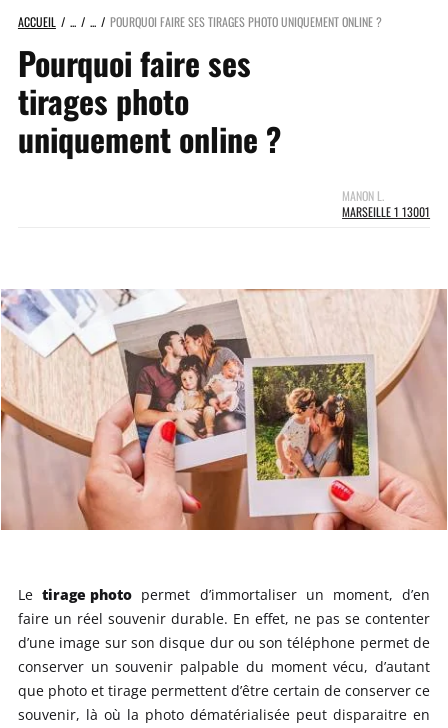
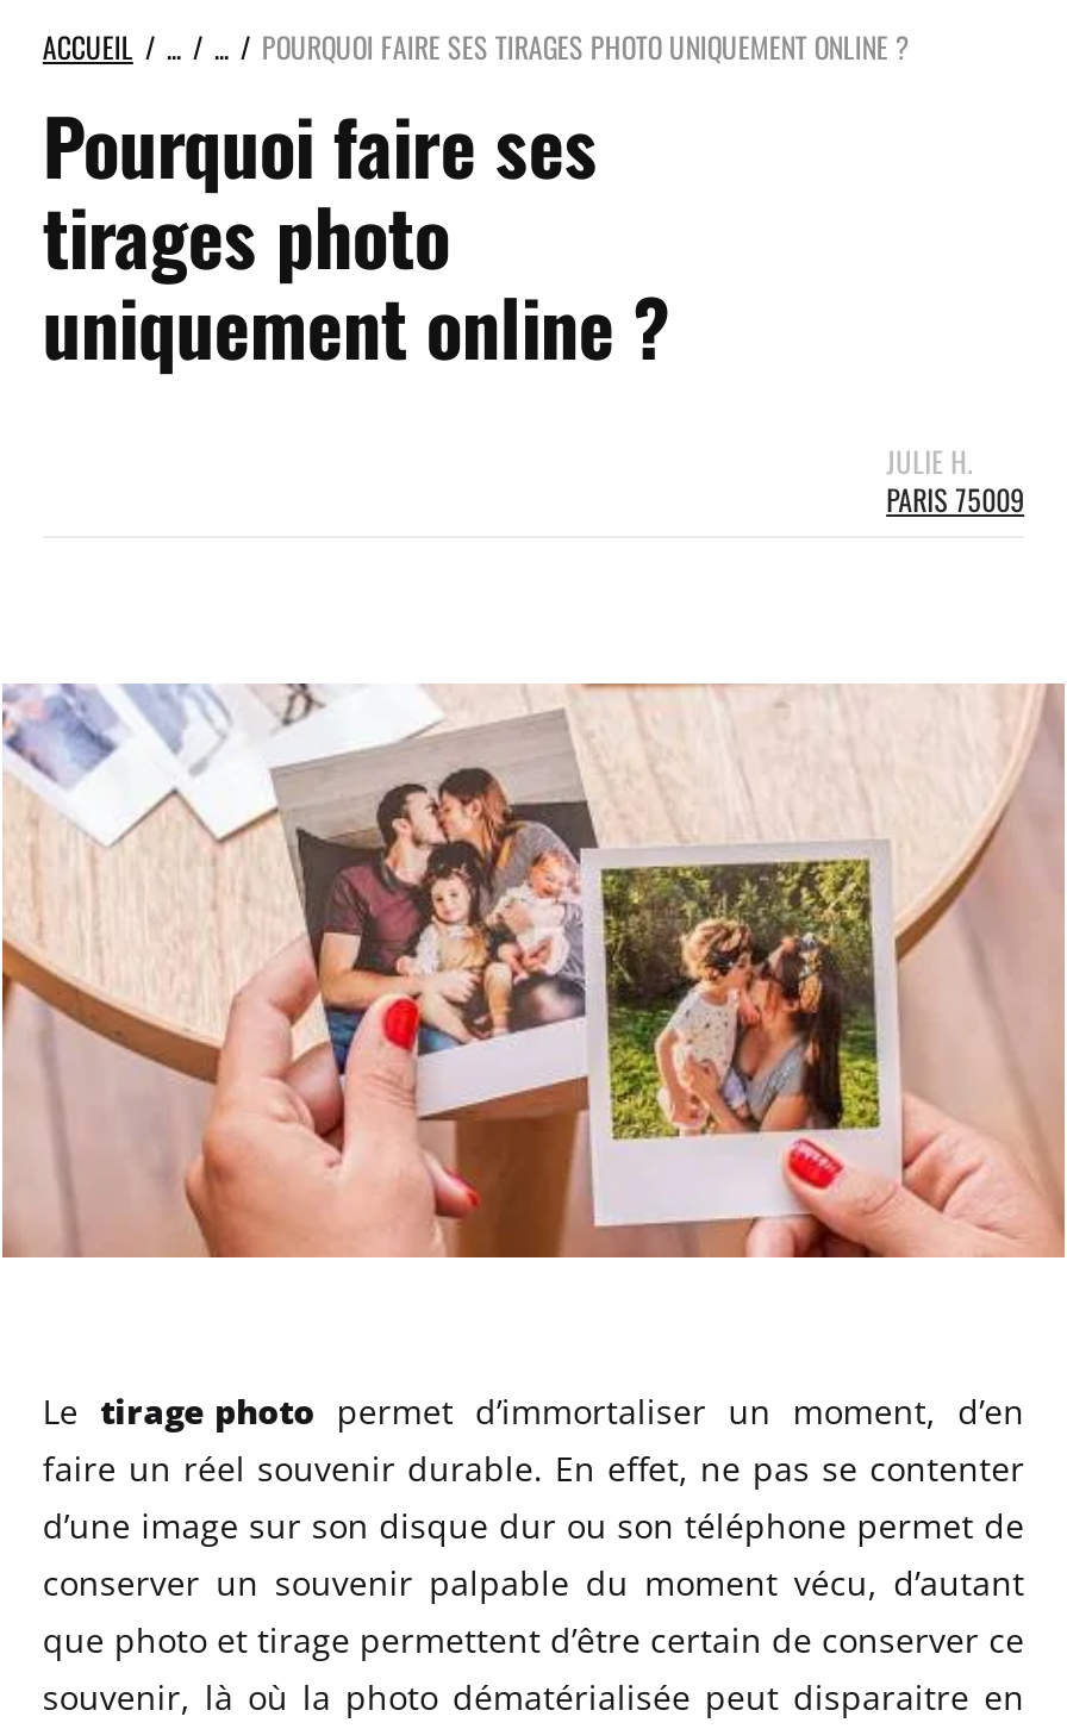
[342,185,430,220] MANON L. | MARSEILLE 1 13001 -> [886,436,1024,519] JULIE H. | PARIS 75009

